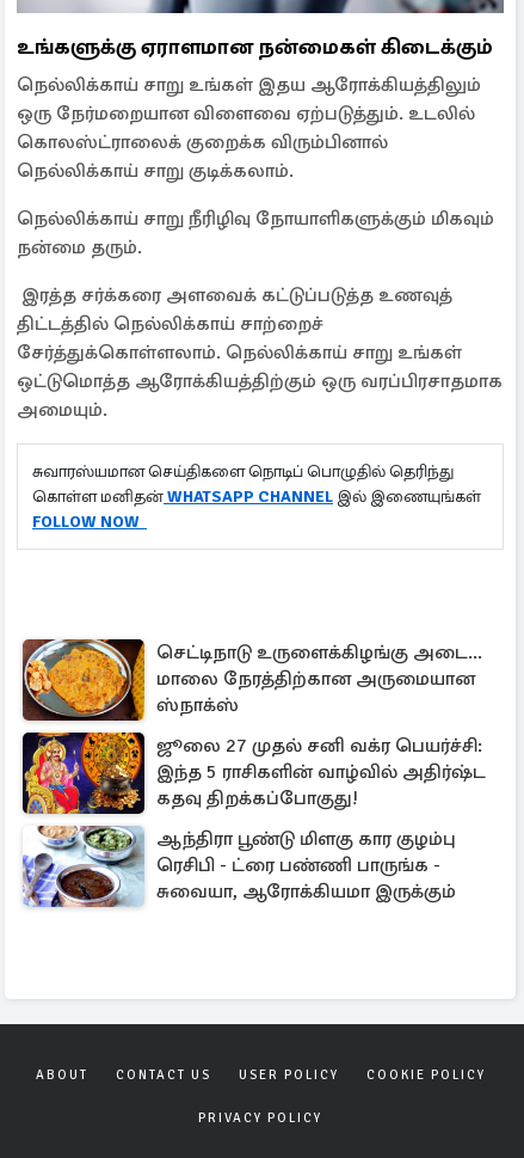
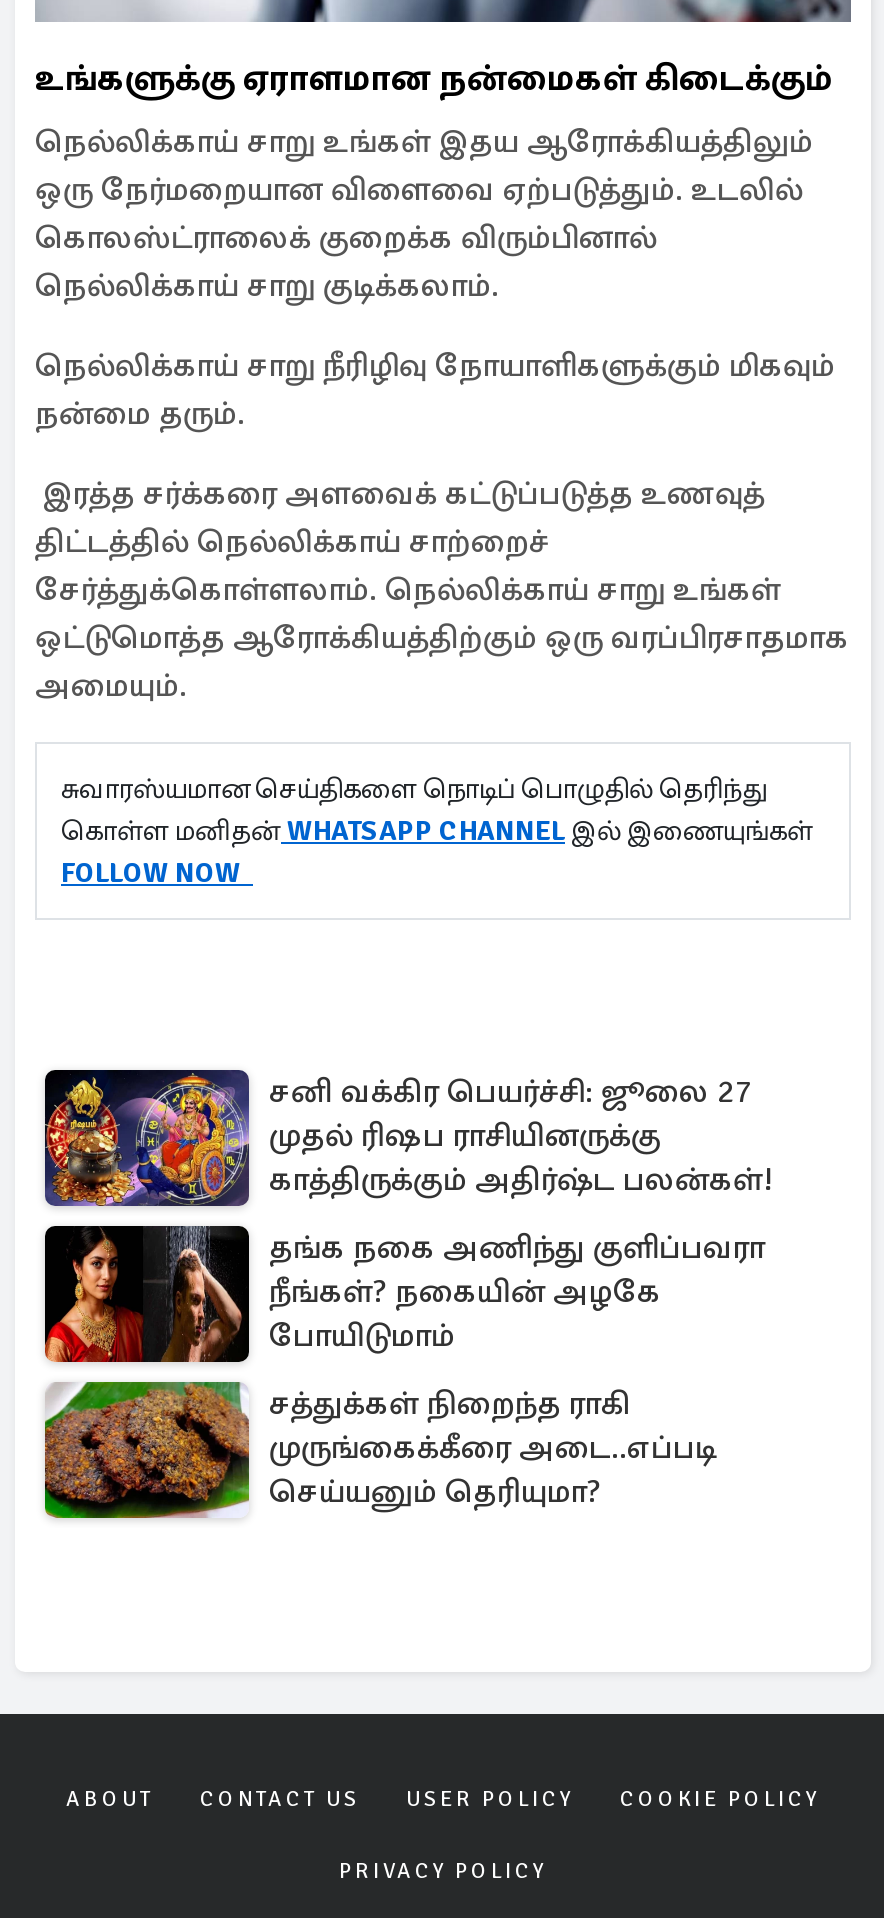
[21,638,482,722] [image] | செட்டிநாடு உருளைக்கிழங்கு அடை... | மாலை நேரத்திற்கான அருமையான | ஸ்நாக்ஸ் -> [43,1068,773,1208] [image] | சனி வக்கிர பெயர்ச்சி: ஜூலை 27 | முதல் ரிஷப ராசியினருக்கு | காத்திருக்கும் அதிர்ஷ்ட பலன்கள்!
[21,731,486,815] [image] | ஜூலை 27 முதல் சனி வக்ர பெயர்ச்சி: | இந்த 5 ராசிகளின் வாழ்வில் அதிர்ஷ்ட | கதவு திறக்கப்போகுது! -> [43,1224,765,1364] [image] | தங்க நகை அணிந்து குளிப்பவரா | நீங்கள்? நகையின் அழகே | போயிடுமாம்
[21,825,456,908] [image] | ஆந்திரா பூண்டு மிளகு கார குழம்பு | ரெசிபி - ட்ரை பண்ணி பாருங்க - | சுவையா, ஆரோக்கியமா இருக்கும் -> [43,1380,717,1520] [image] | சத்துக்கள் நிறைந்த ராகி | முருங்கைக்கீரை அடை..எப்படி | செய்யனும் தெரியுமா?

